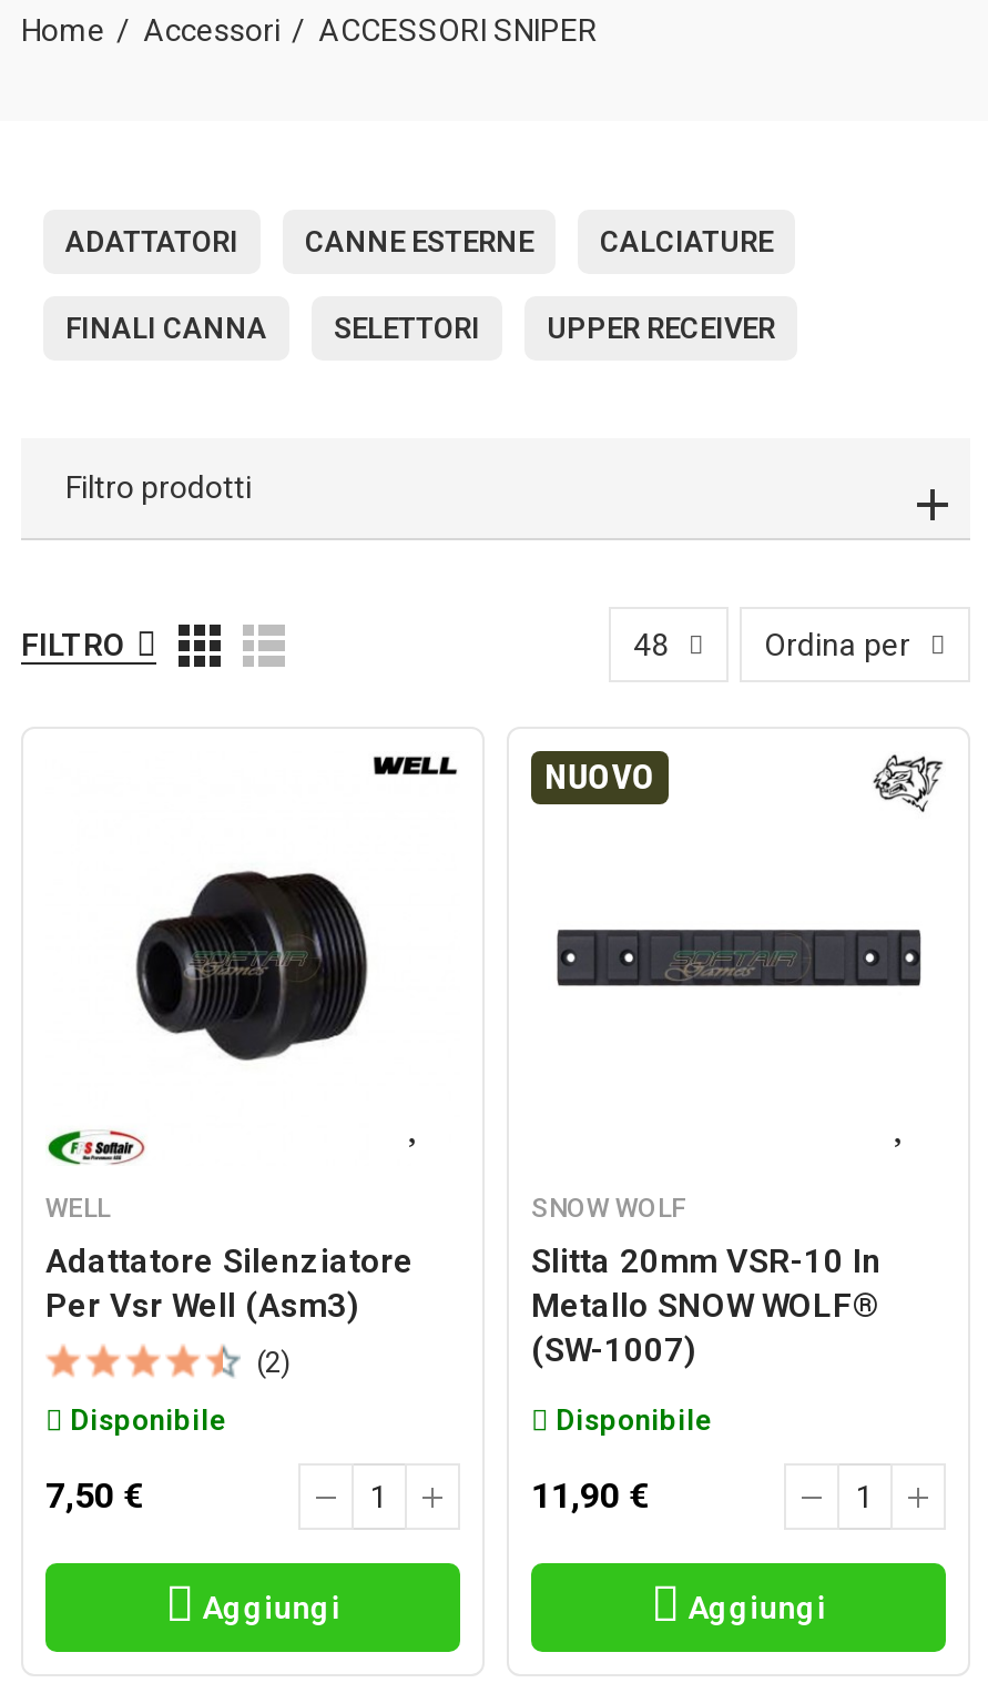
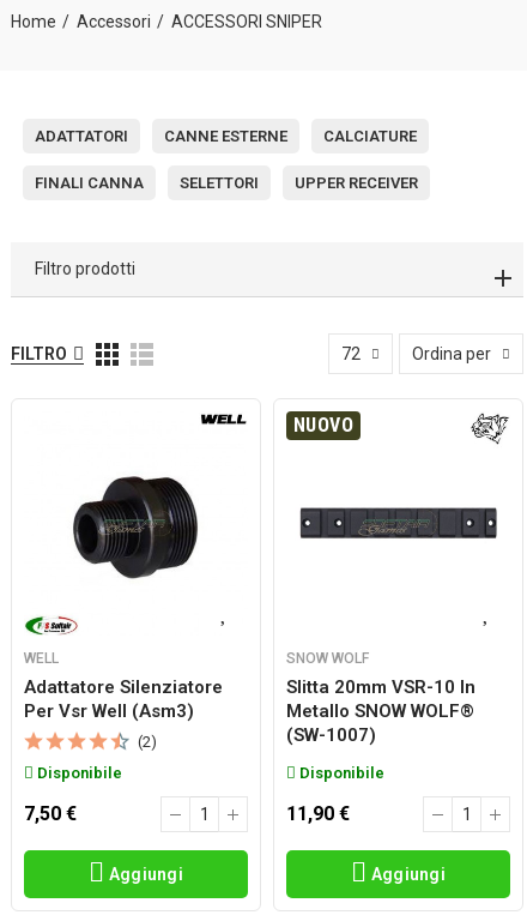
[633,627,669,662] 48 -> [341,344,361,363] 72

